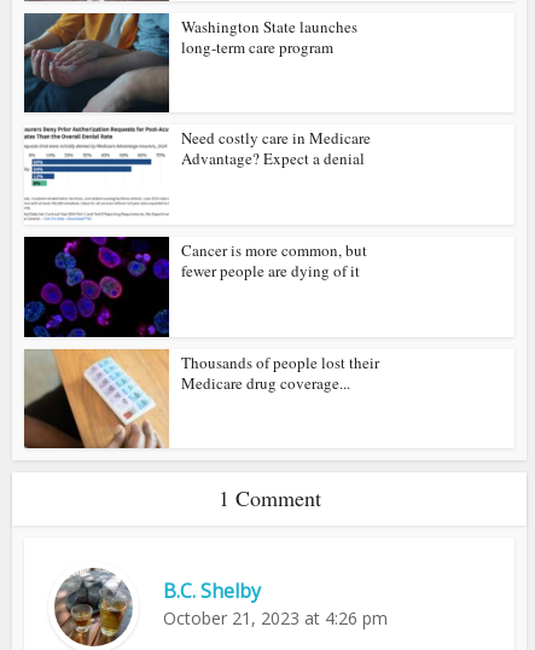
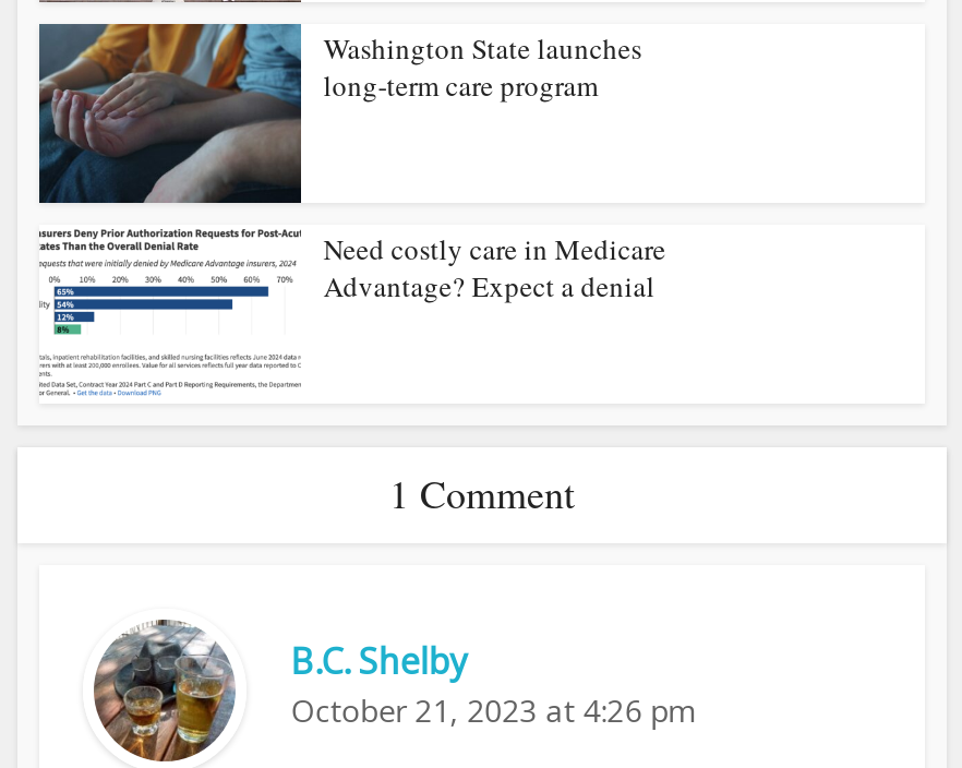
[23,236,367,337] [image] | Cancer is more common, but | fewer people are dying of it -> none
[23,348,379,449] [image] | Thousands of people lost their | Medicare drug coverage... -> none

